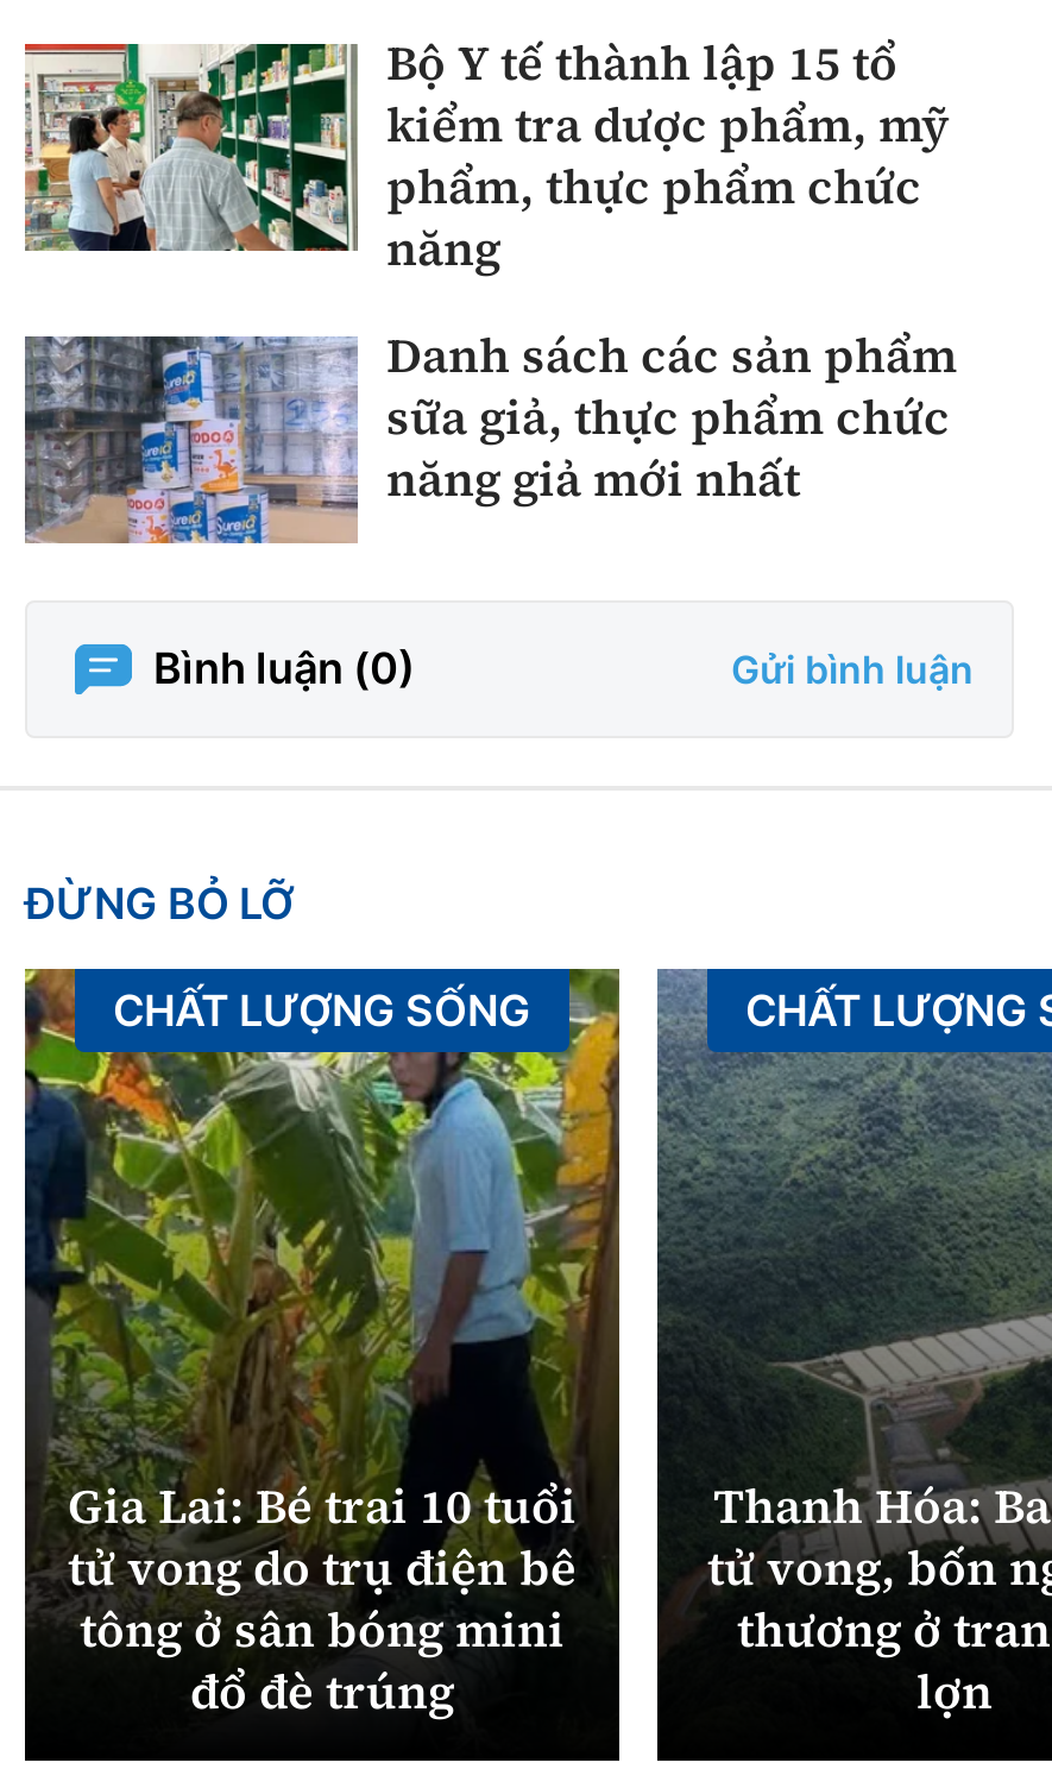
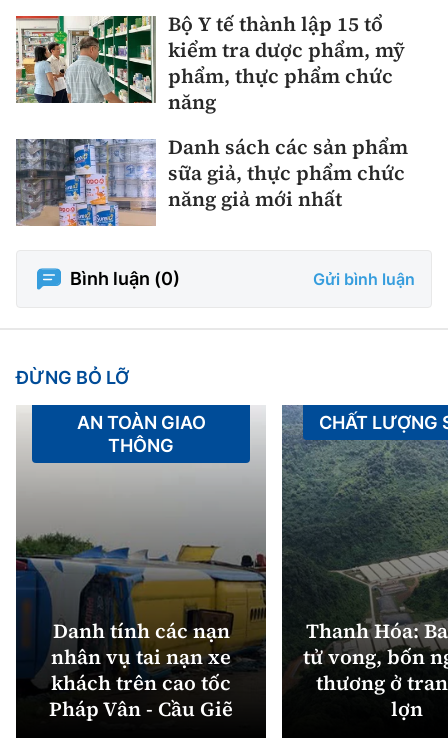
[23,967,622,1456] [image] | CHẤT LƯỢNG SỐNG -> [16,404,266,610] [image] | AN TOÀN GIAO | THÔNG
[68,1474,577,1726] Gia Lai: Bé trai 10 tuổi | tử vong do trụ điện bê | tông ở sân bóng mini | đổ đè trúng -> [49,617,233,723] Danh tính các nạn | nhân vụ tai nạn xe | khách trên cao tốc | Pháp Vân - Cầu Giẽ

